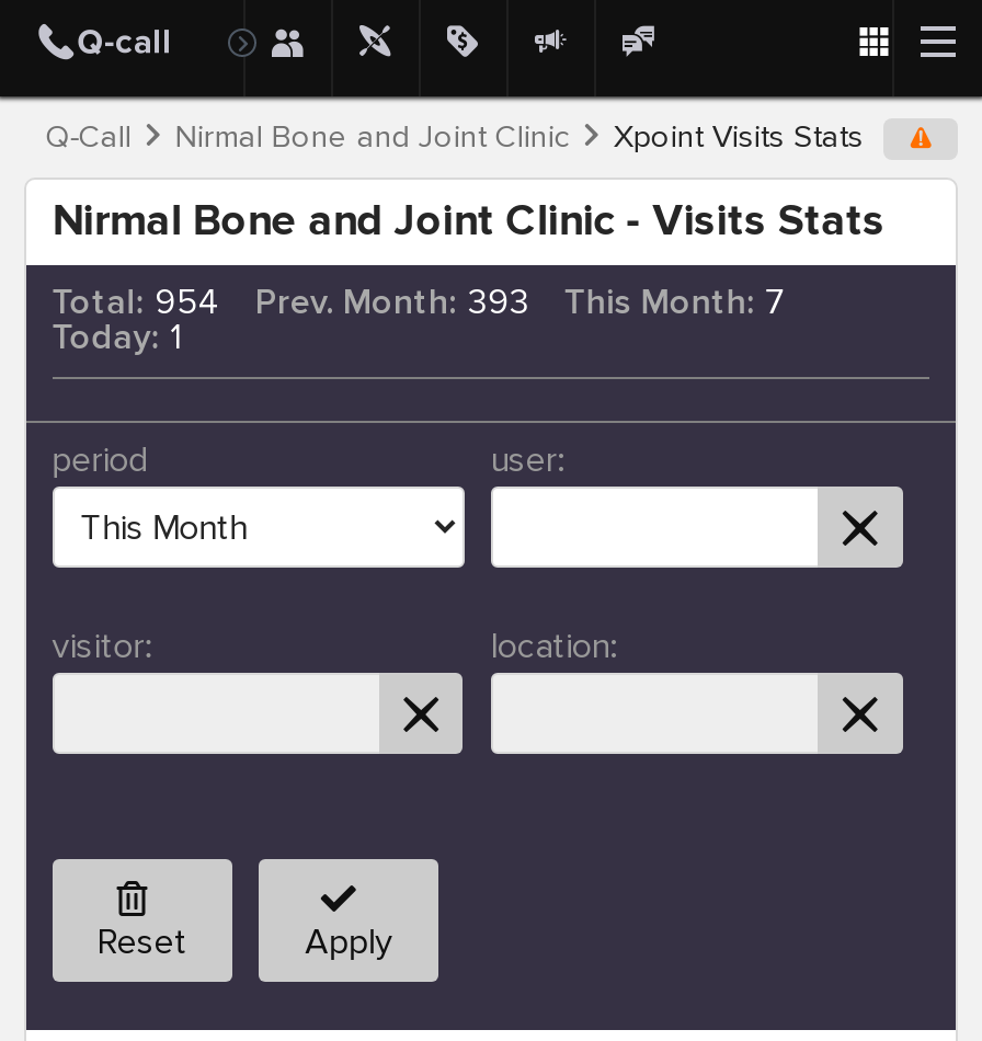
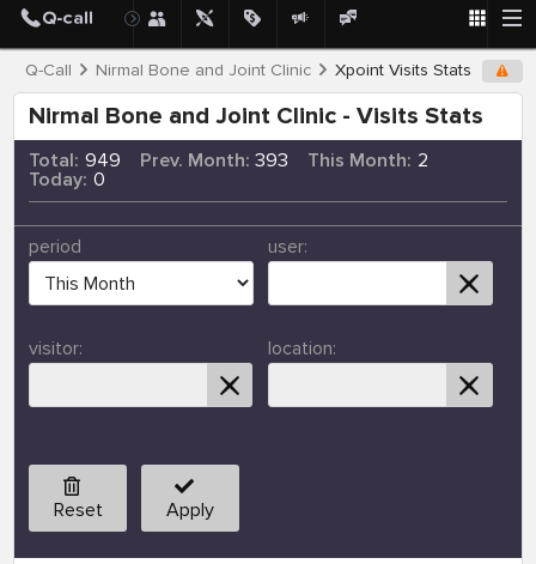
[52,281,220,325] Total: 954 -> [28,149,120,173] Total: 949
[564,281,785,325] This Month: 7 -> [308,149,428,173] This Month: 2
[52,316,181,360] Today: 1 -> [28,168,105,192] Today: 0

